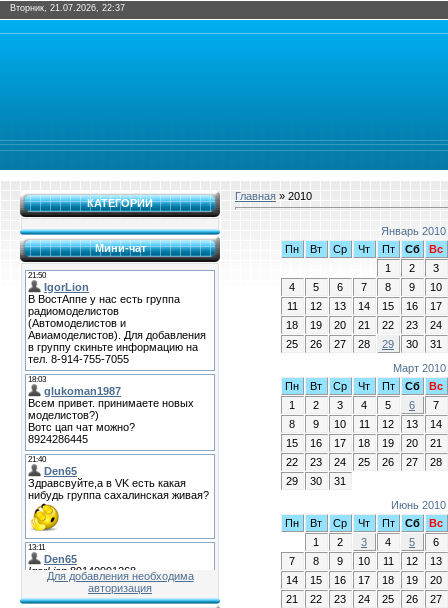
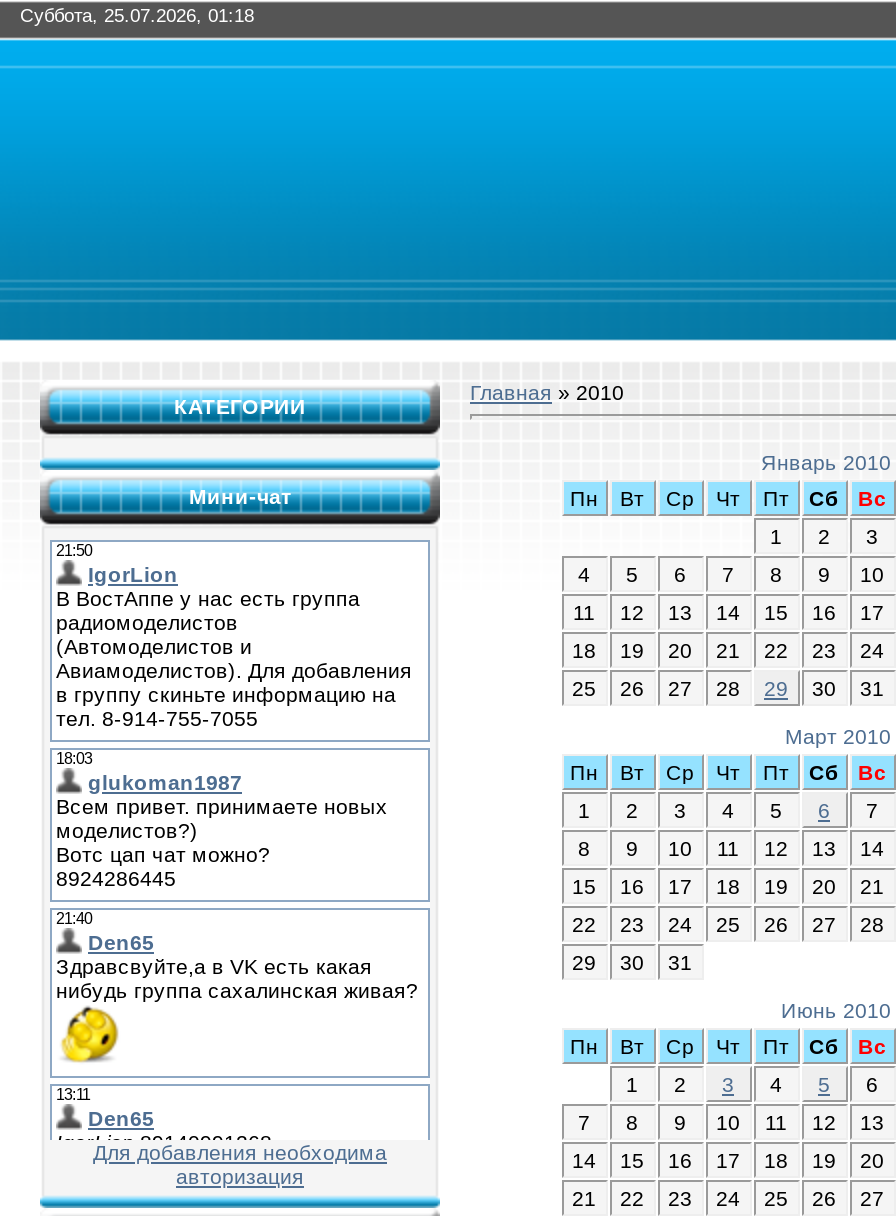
[10,3,125,13] Вторник, 21.07.2026, 22:37 -> [20,6,254,26] Суббота, 25.07.2026, 01:18

